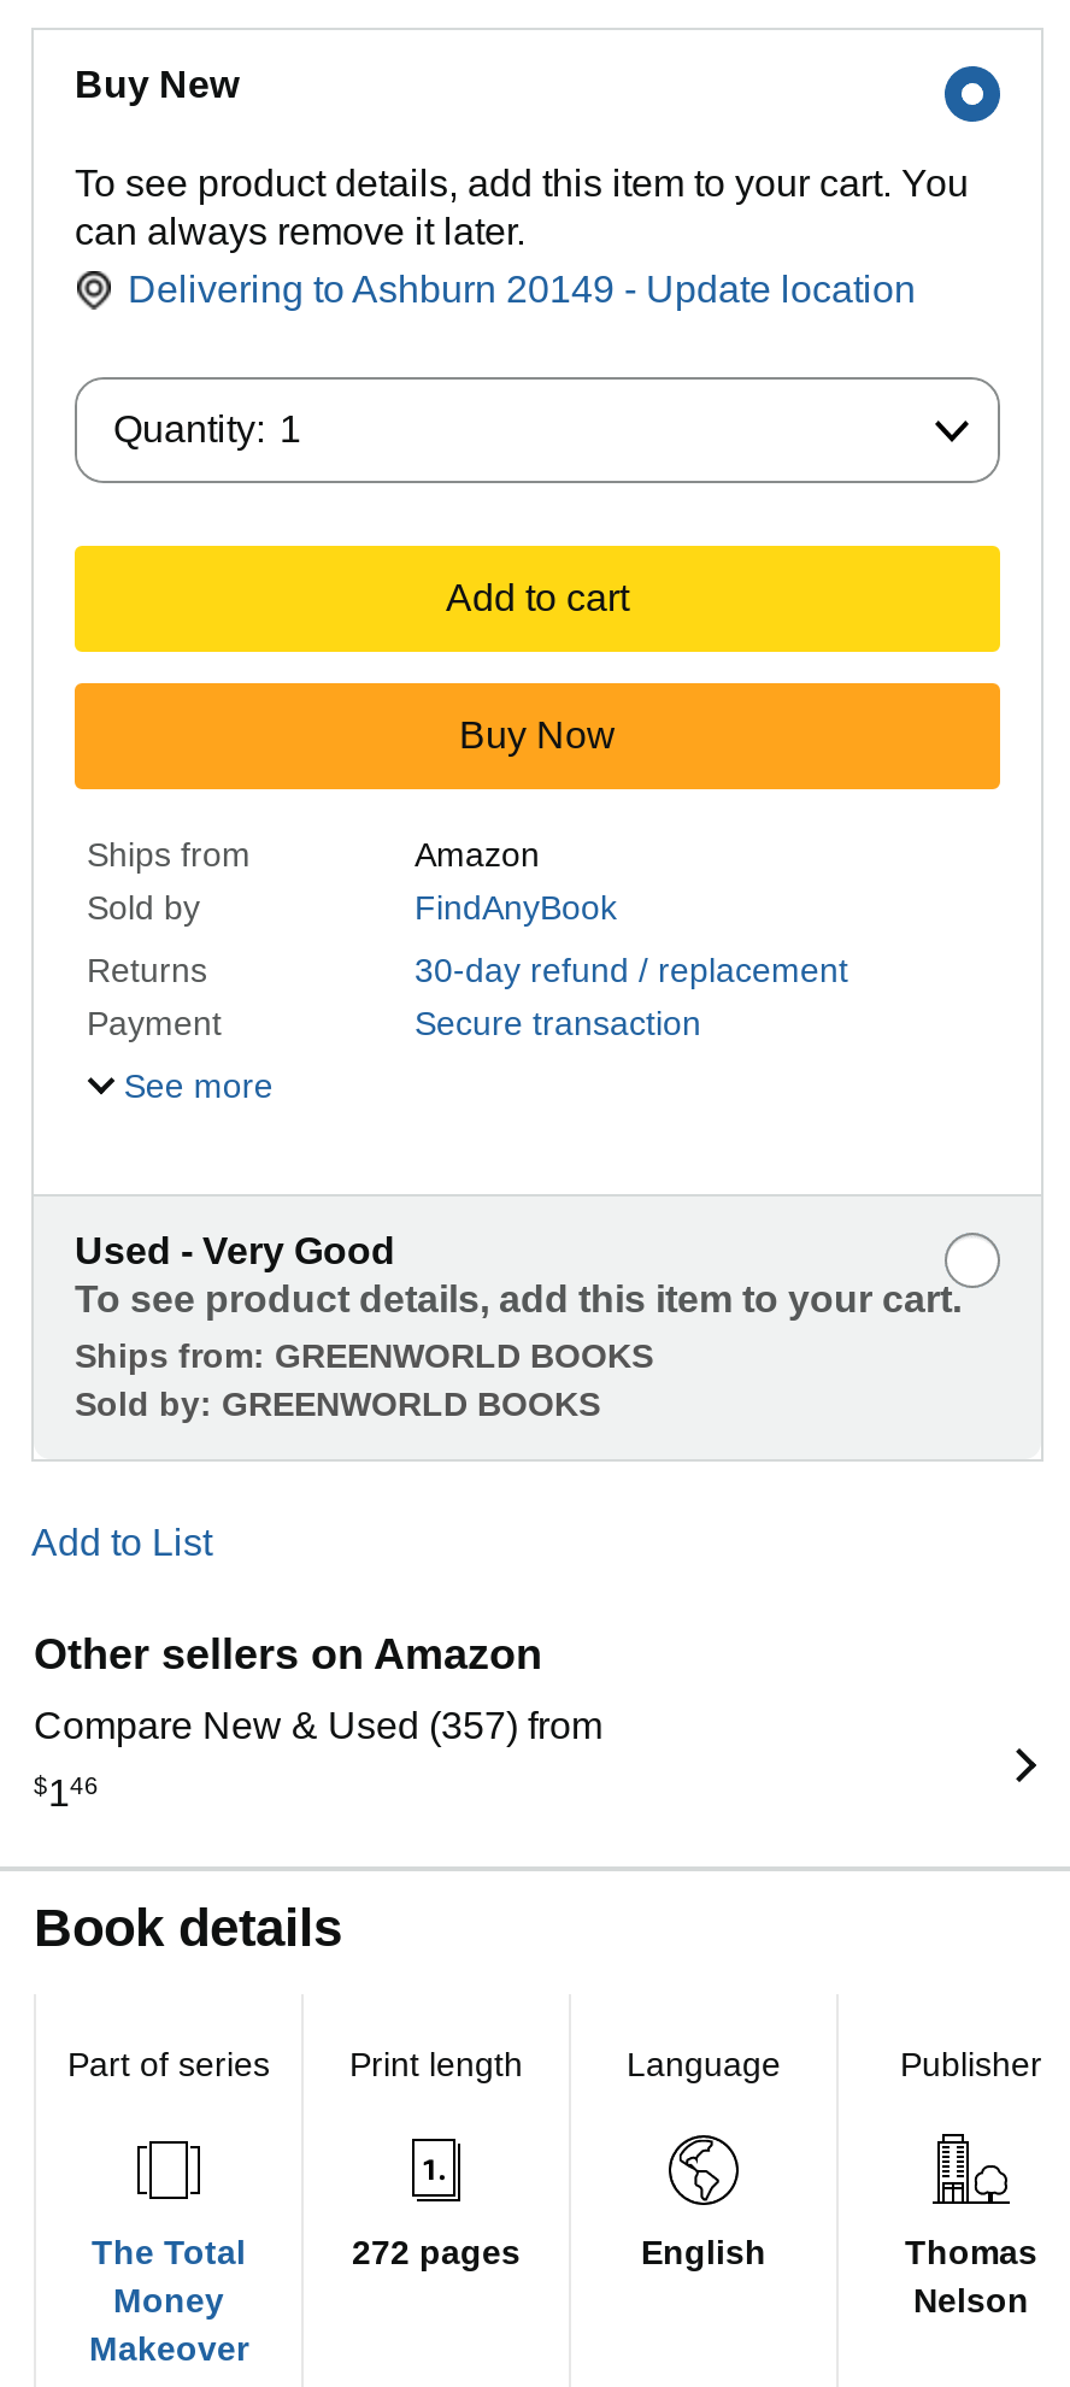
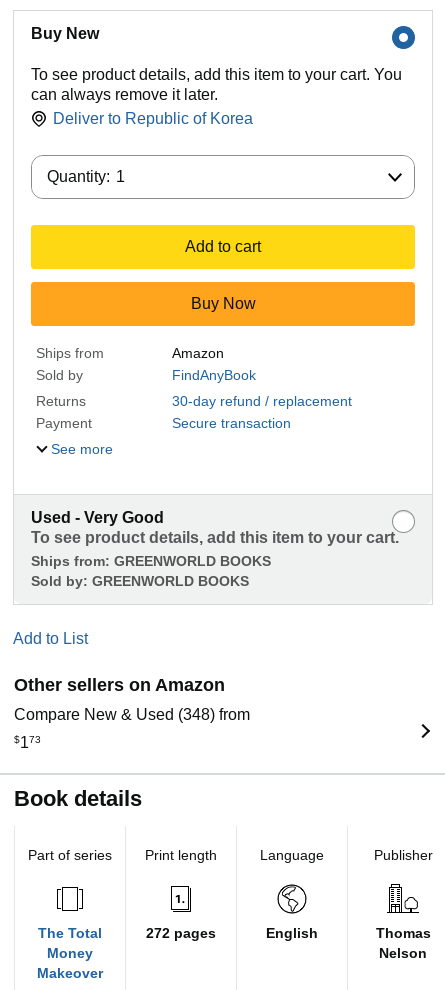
[128,269,916,310] Delivering to Ashburn 20149 - Update location -> [53,110,253,127] Deliver to Republic of Korea
[34,1705,602,1746] Compare New & Used (357) from -> [14,706,250,723] Compare New & Used (348) from
[34,1773,99,1814] $146 -> [14,734,41,751] $173

